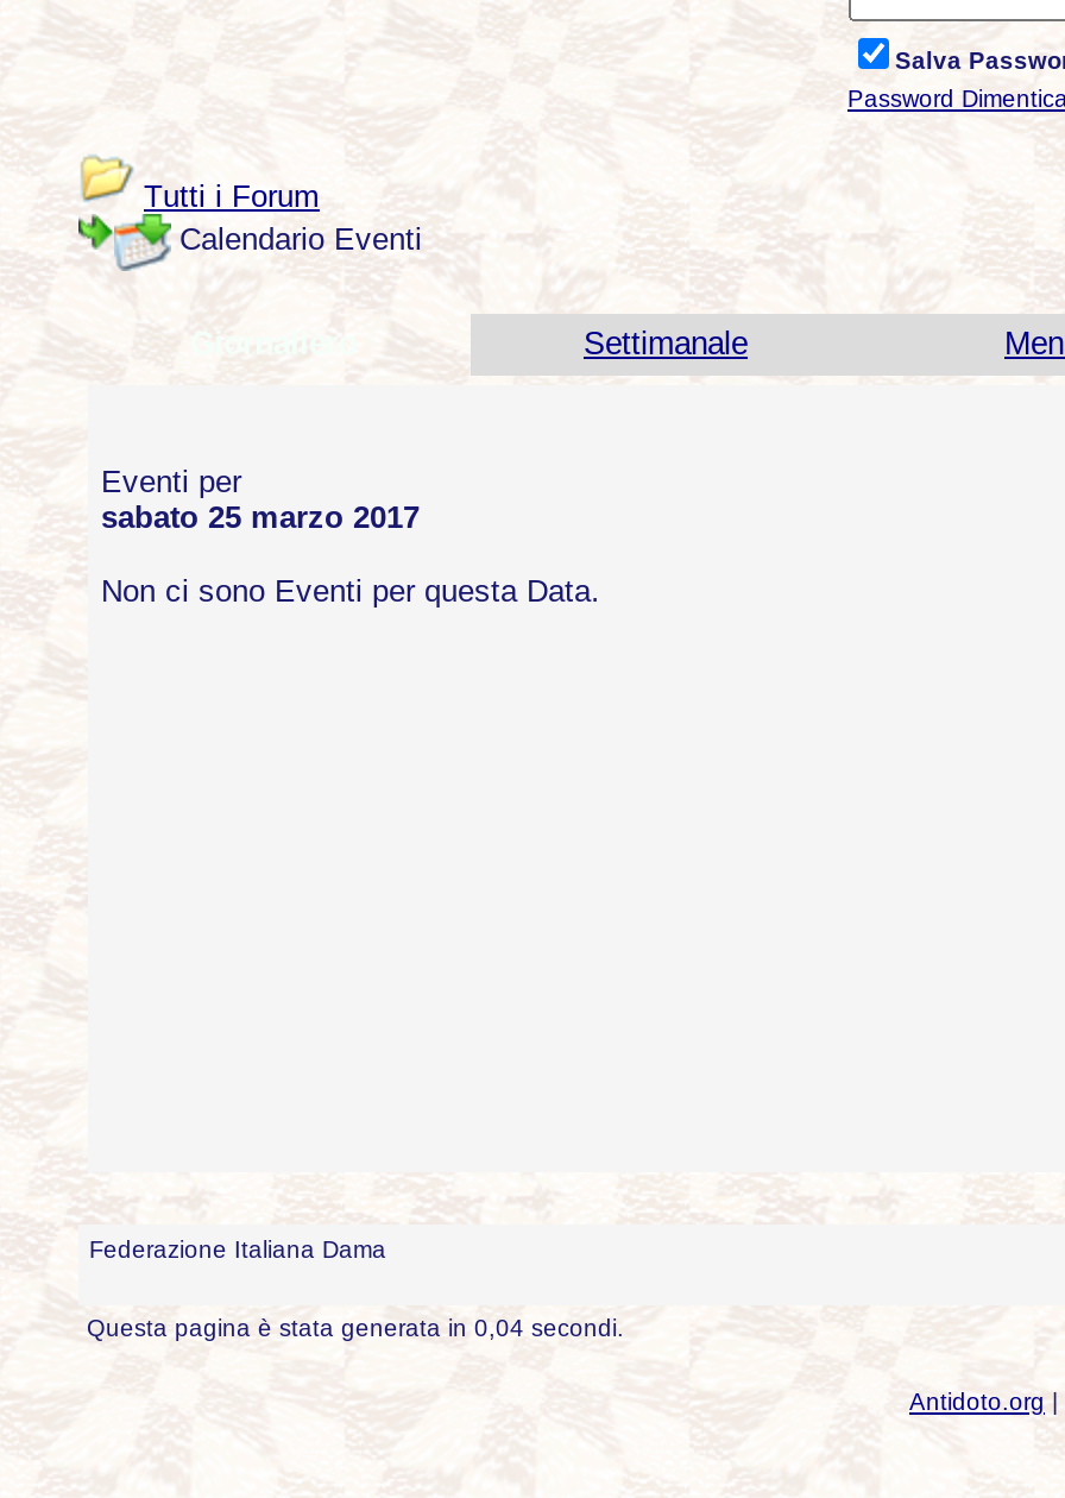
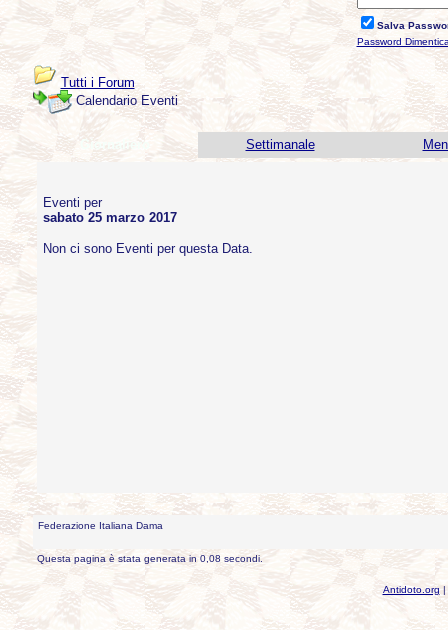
[87,1315,624,1341] Questa pagina è stata generata in 0,04 secondi. -> [36,553,262,564] Questa pagina è stata generata in 0,08 secondi.

